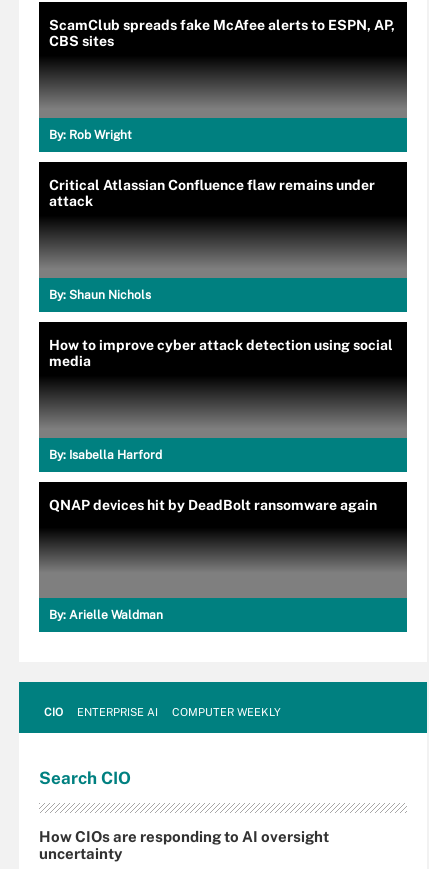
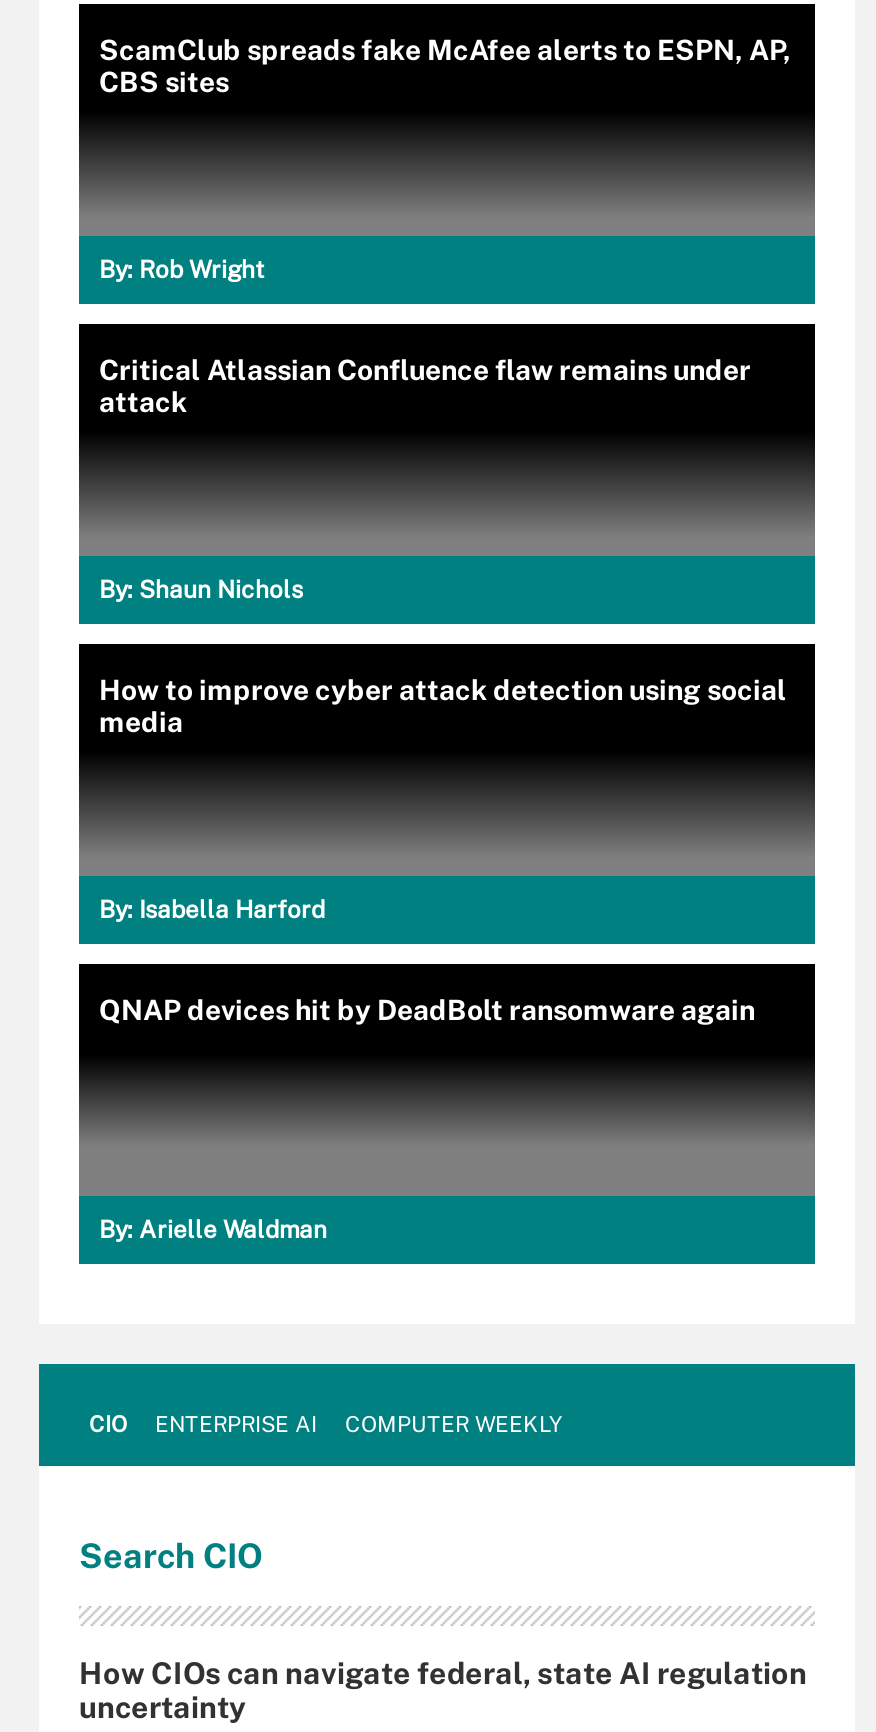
[39,827,329,844] How CIOs are responding to AI oversight -> [79,1655,807,1689] How CIOs can navigate federal, state AI regulation

